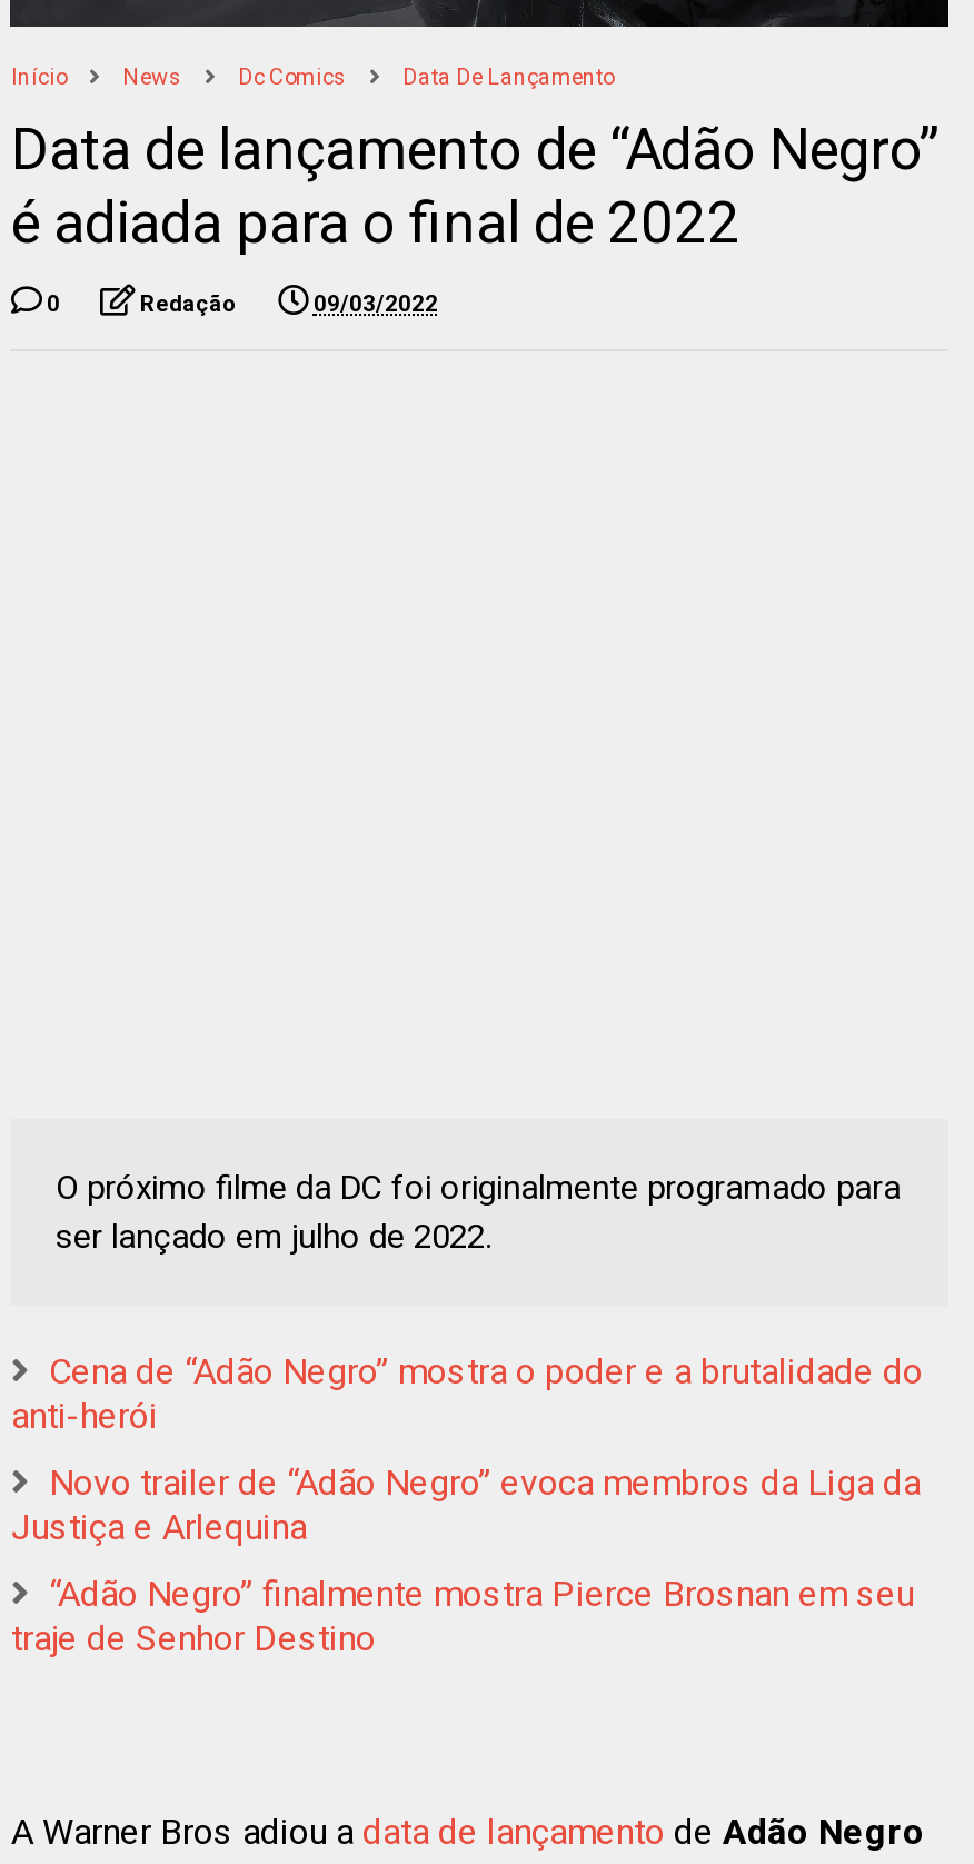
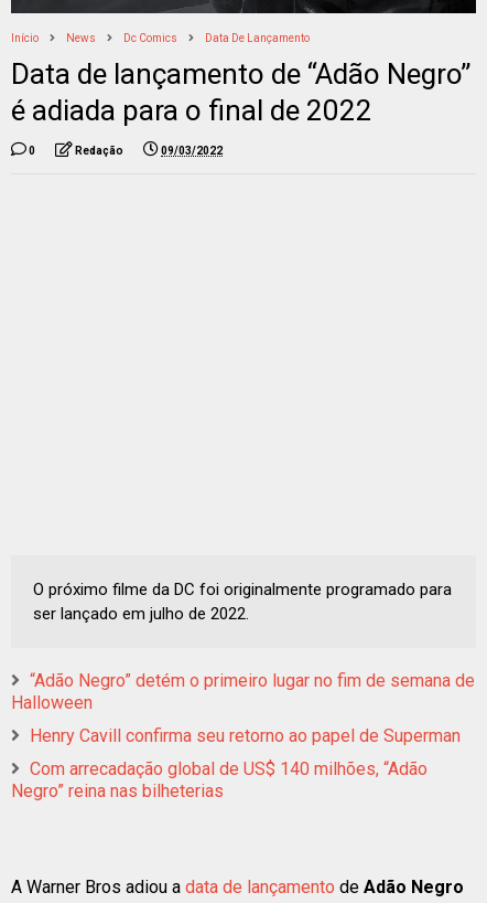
[11,1350,923,1437] Cena de “Adão Negro” mostra o poder e a brutalidade do | anti-herói -> [11,670,475,713] “Adão Negro” detém o primeiro lugar no fim de semana de | Halloween
[11,1461,920,1548] Novo trailer de “Adão Negro” evoca membros da Liga da | Justiça e Arlequina -> [30,725,461,746] Henry Cavill confirma seu retorno ao papel de Superman
[11,1572,914,1659] “Adão Negro” finalmente mostra Pierce Brosnan em seu | traje de Senhor Destino -> [11,758,428,801] Com arrecadação global de US$ 140 milhões, “Adão | Negro” reina nas bilheterias

